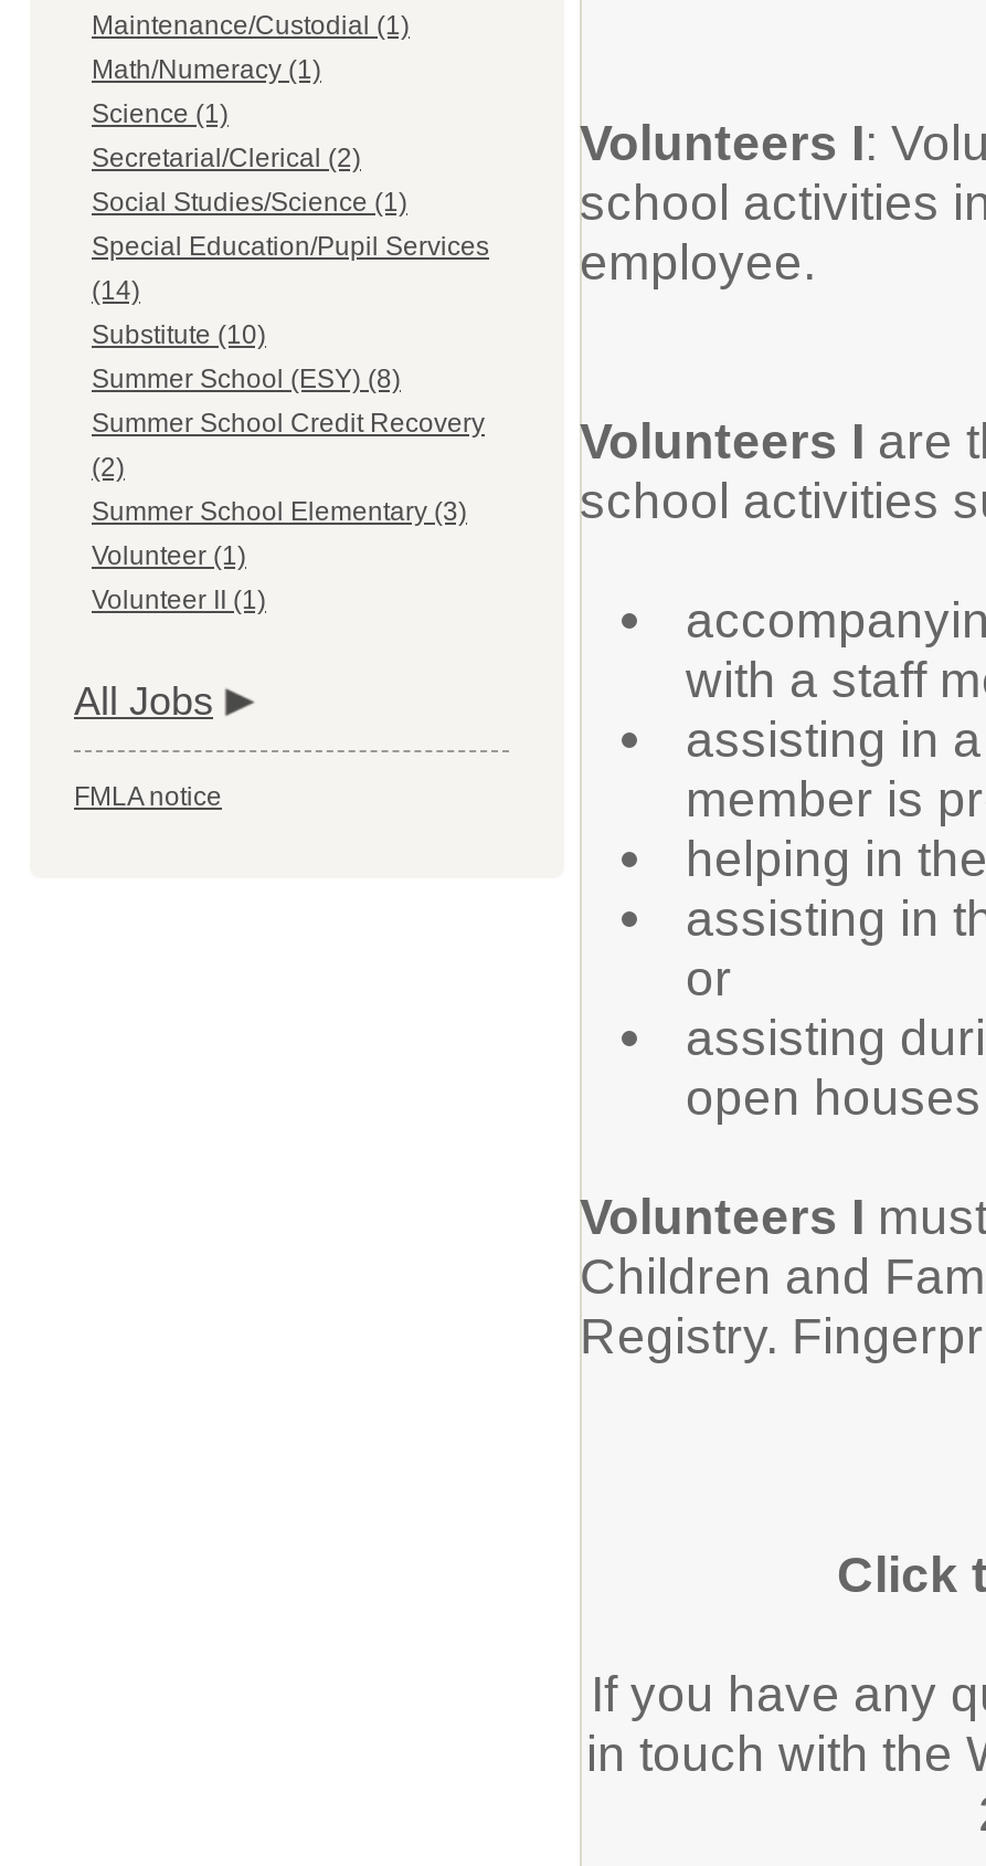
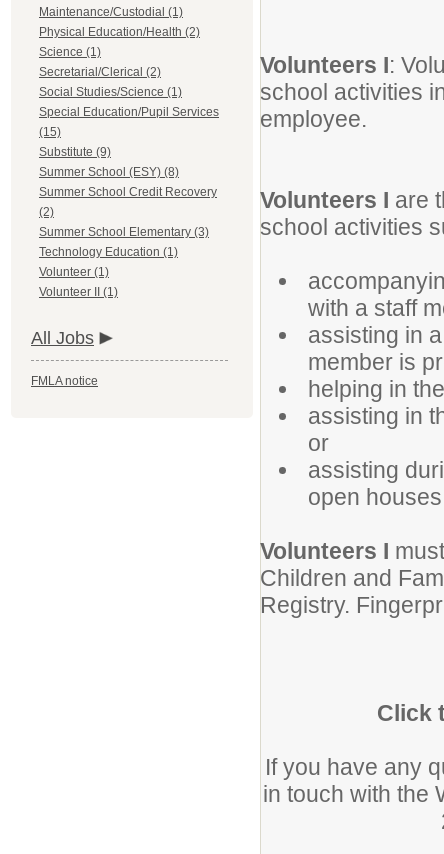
[92,54,321,85] Math/Numeracy (1) -> [39,25,200,39] Physical Education/Health (2)
[92,275,140,306] (14) -> [39,125,61,139] (15)
[92,319,266,350] Substitute (10) -> [39,145,111,159] Substitute (9)
moved [74,540,266,812] -> [31,265,118,388]: Volunteer (1) | Volunteer II (1) | All Jobs | FMLA notice
none -> [39,245,178,259] Technology Education (1)

